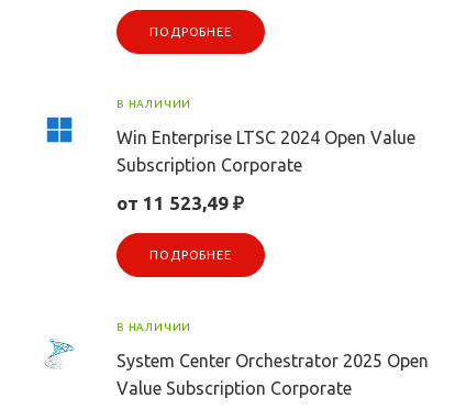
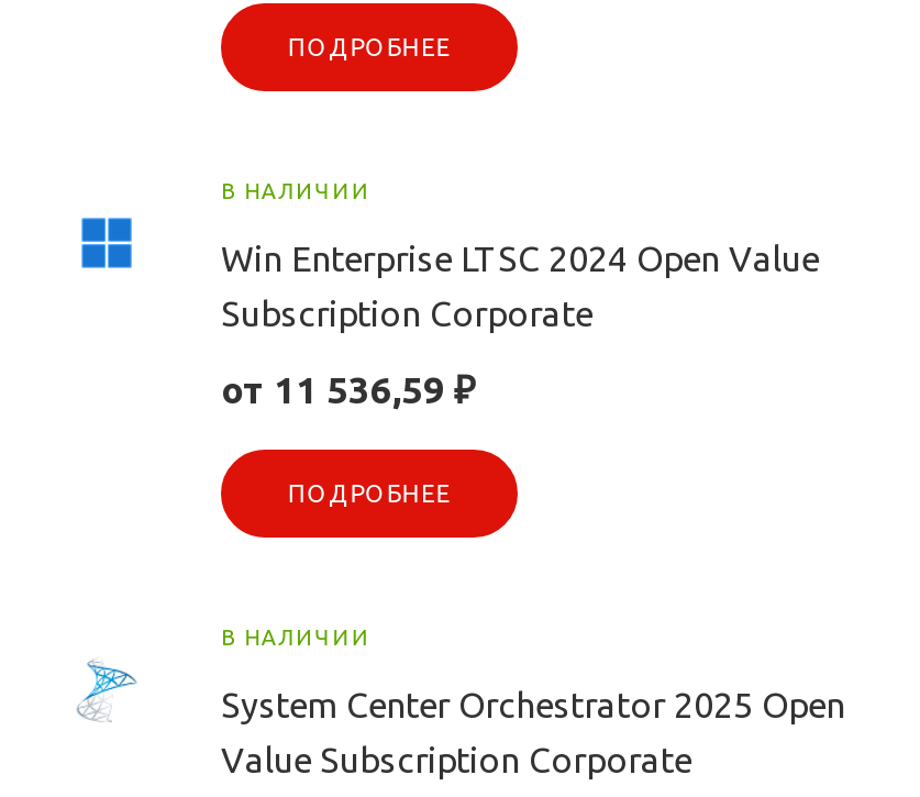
[116,193,244,213] от 11 523,49 ₽ -> [221,368,476,410] от 11 536,59 ₽

